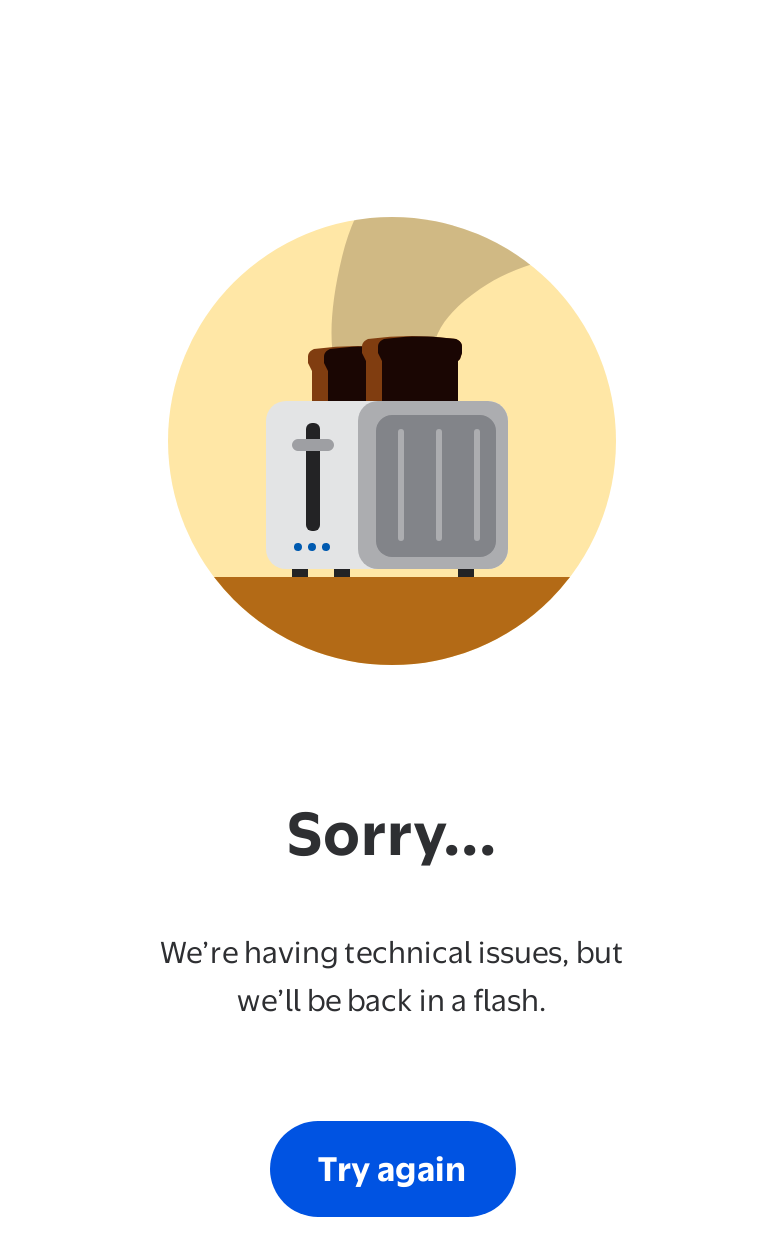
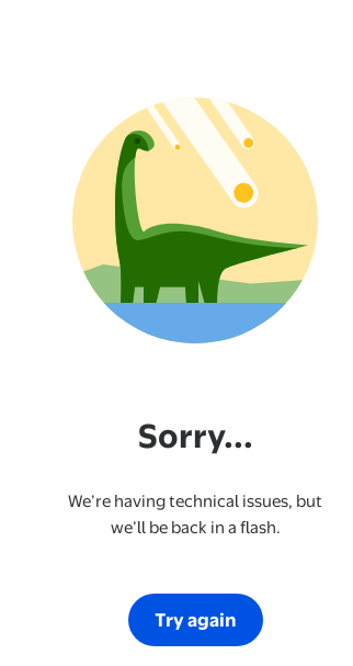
[190,217,590,667] [image] -> [83,99,307,345] [image]

